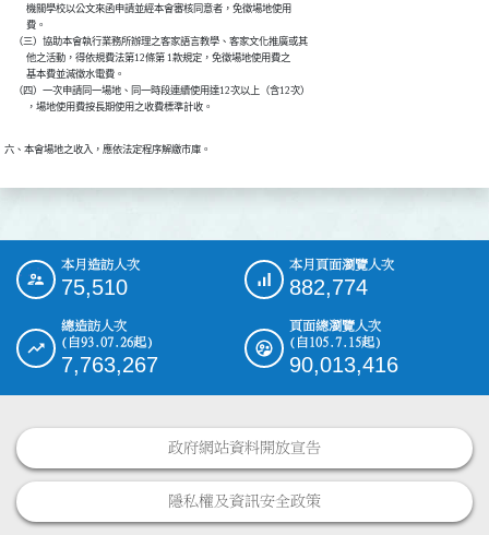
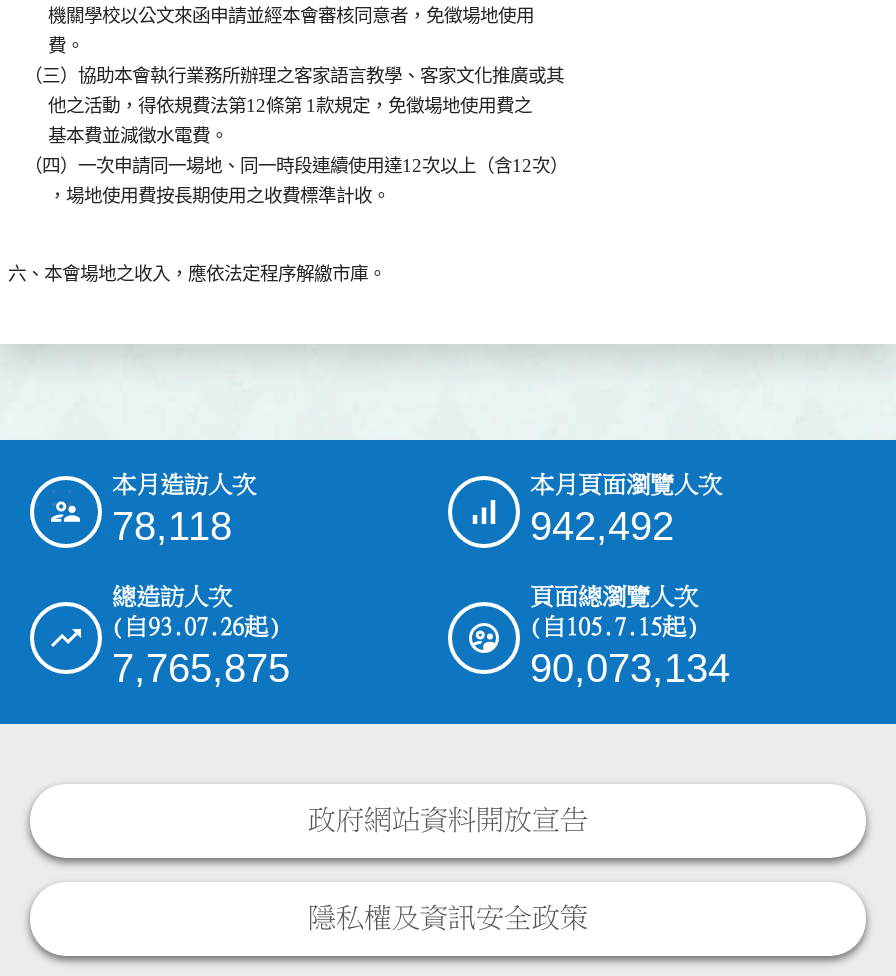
[61,276,128,300] 75,510 -> [112,505,232,549] 78,118
[289,276,368,300] 882,774 -> [530,505,674,549] 942,492
[61,353,158,377] 7,763,267 -> [112,647,290,691] 7,765,875
[289,353,398,377] 90,013,416 -> [530,647,730,691] 90,073,134

